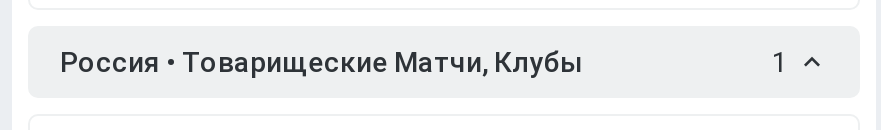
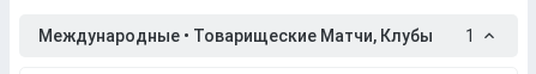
[60,46,582,78] Россия • Товарищеские Матчи, Клубы -> [38,26,433,45] Международные • Товарищеские Матчи, Клубы

